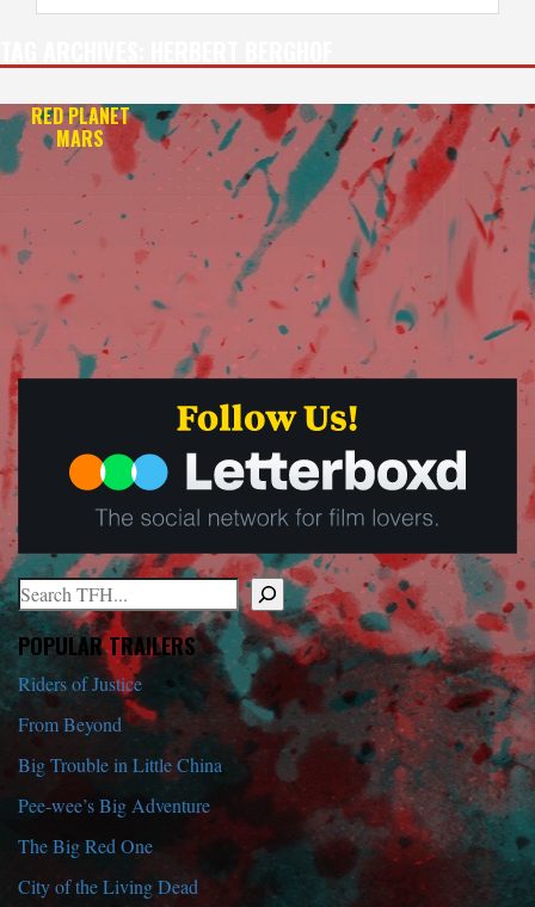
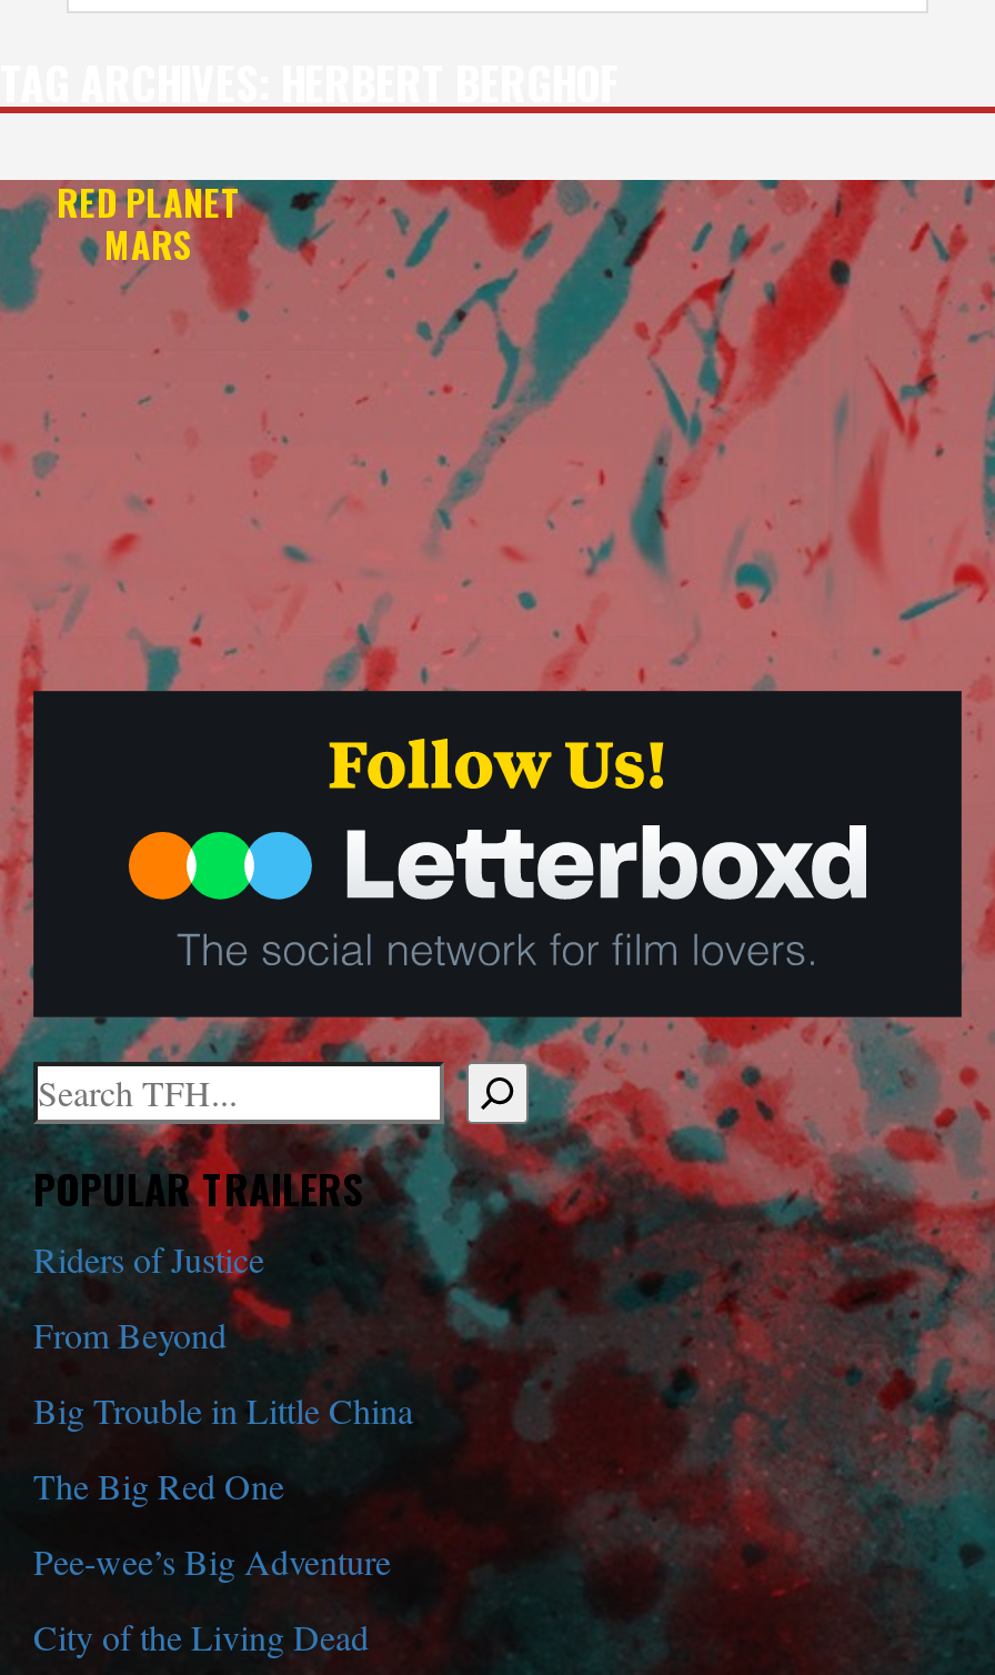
moved [18,792,210,817] -> [33,1537,391,1583]: Pee-wee’s Big Adventure
moved [18,833,153,858] -> [33,1461,284,1508]: The Big Red One

